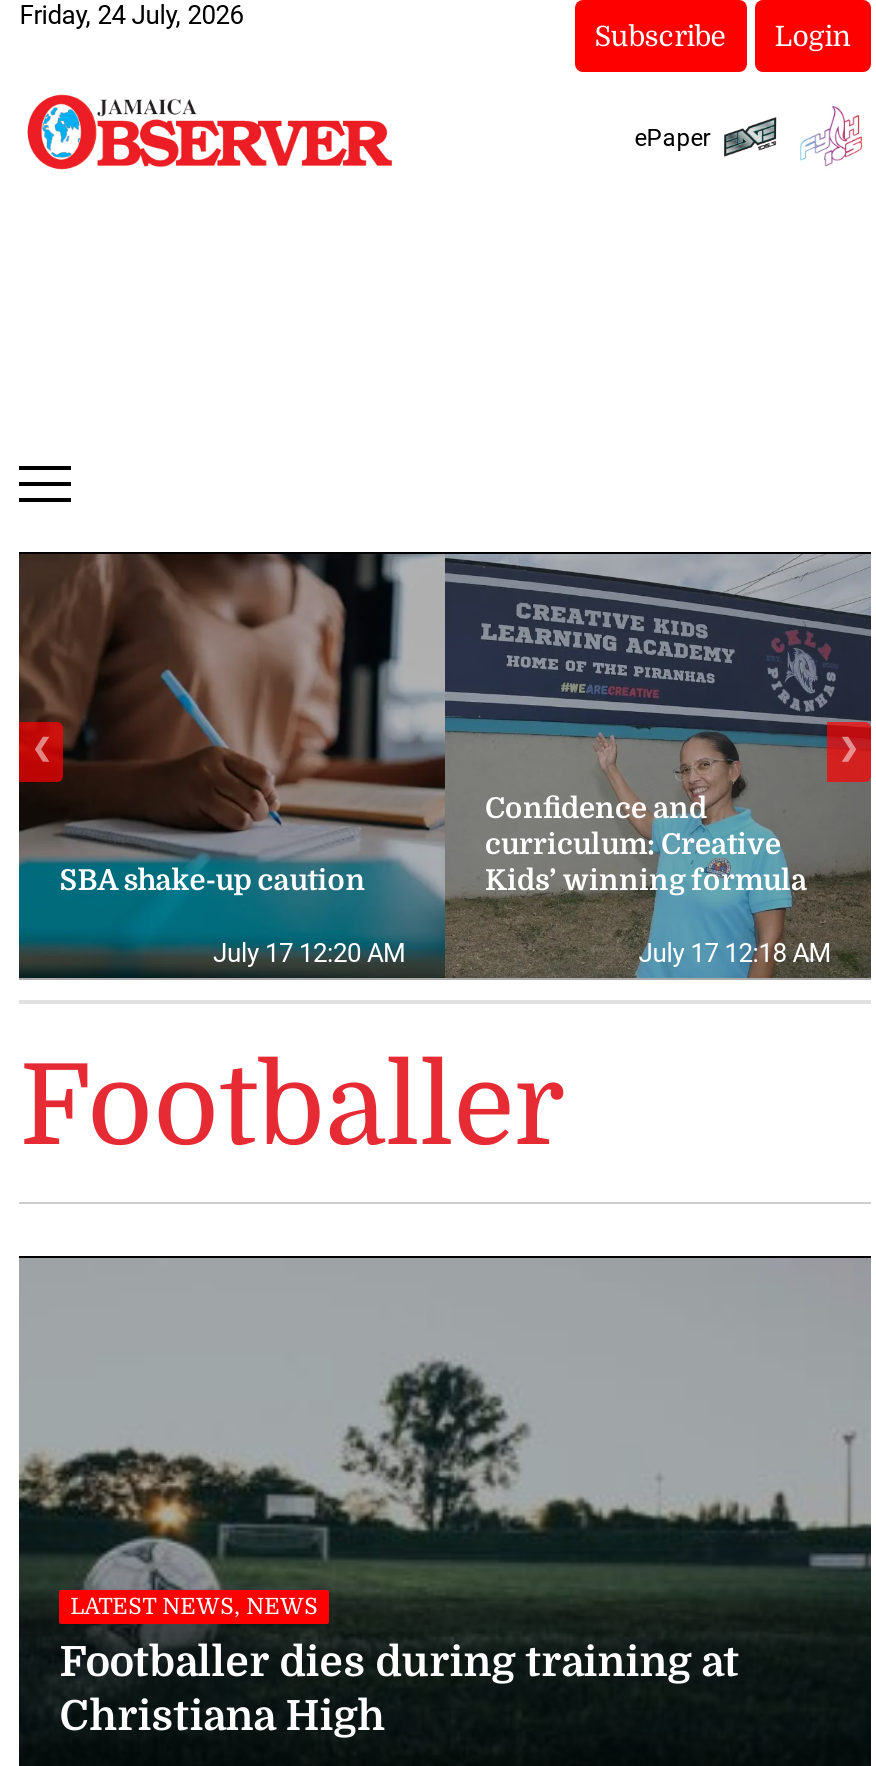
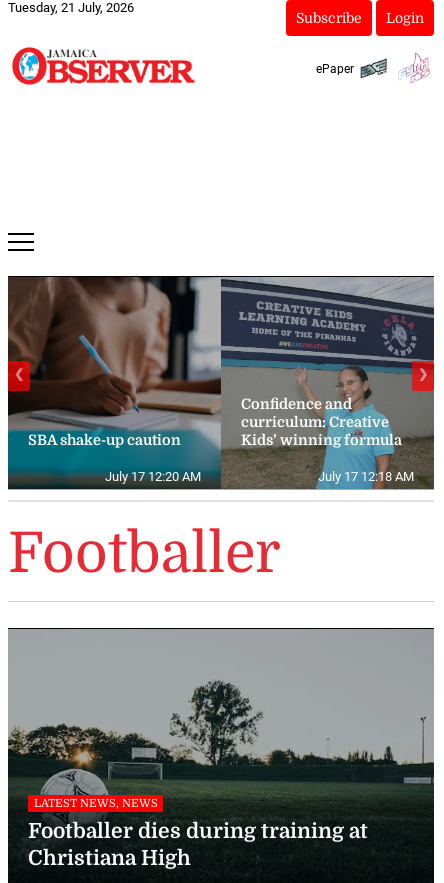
[19,0,243,30] Friday, 24 July, 2026 -> [8,0,134,15] Tuesday, 21 July, 2026

